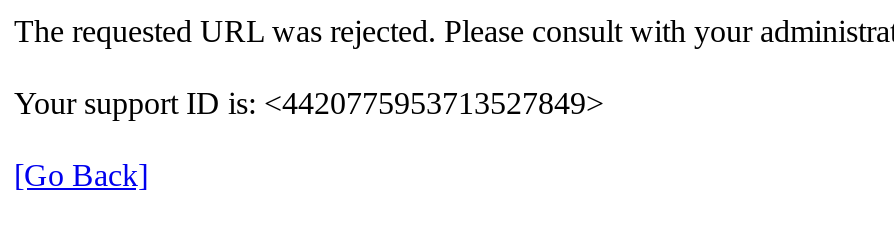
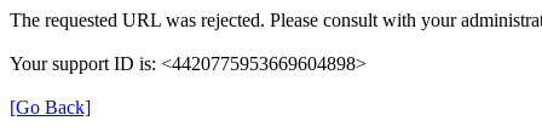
[14,86,604,120] Your support ID is: <4420775953713527849> -> [10,53,367,74] Your support ID is: <4420775953669604898>

